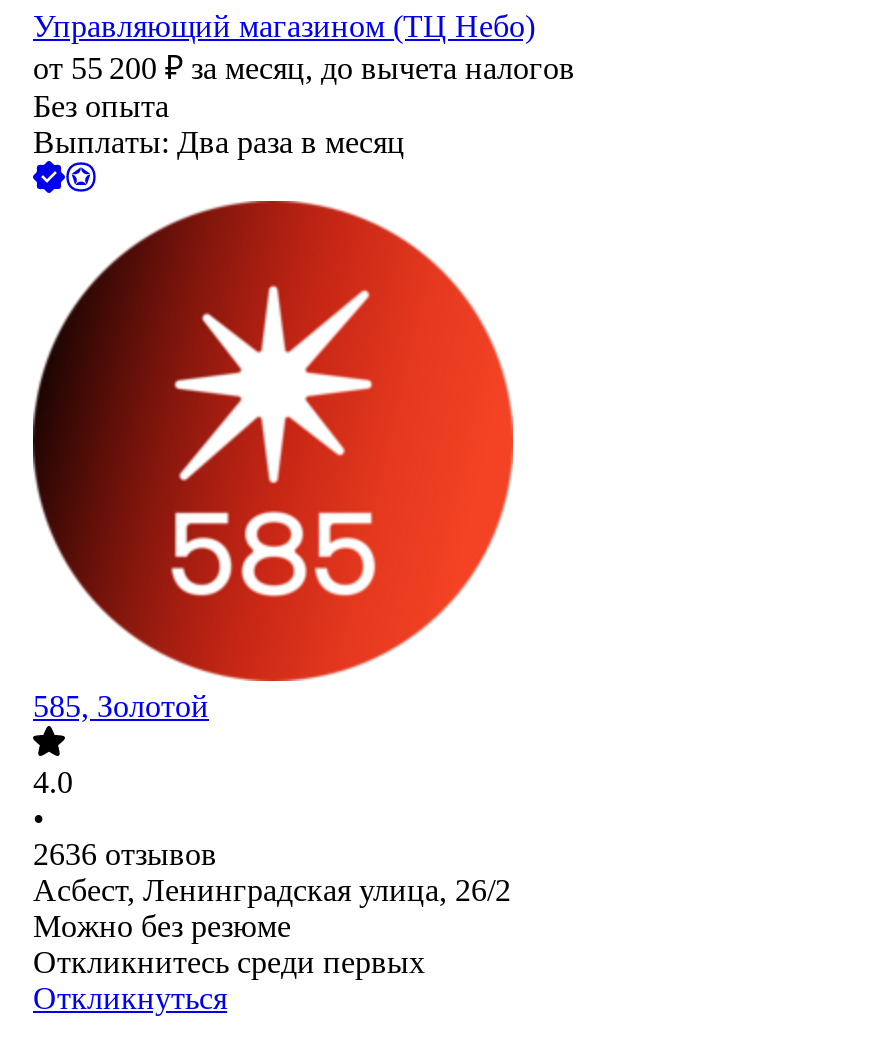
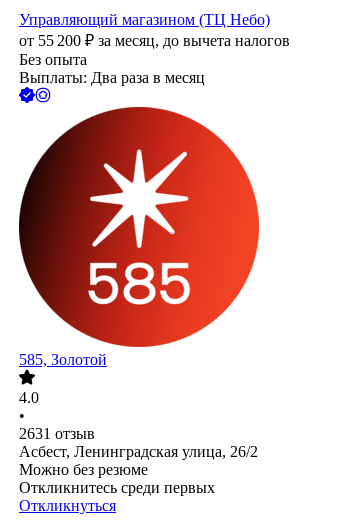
[33,838,217,872] 2636 отзывов -> [19,425,95,442] 2631 отзыв

